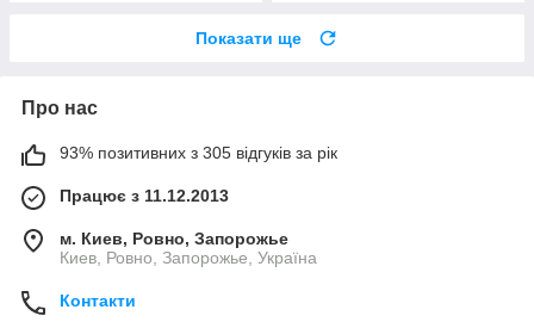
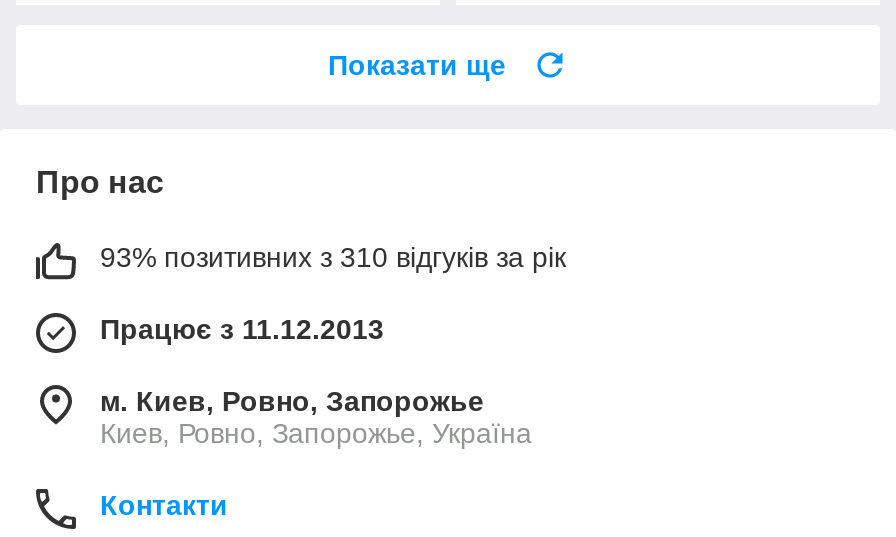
[60,143,337,162] 93% позитивних з 305 відгуків за рік -> [100,241,566,273] 93% позитивних з 310 відгуків за рік

